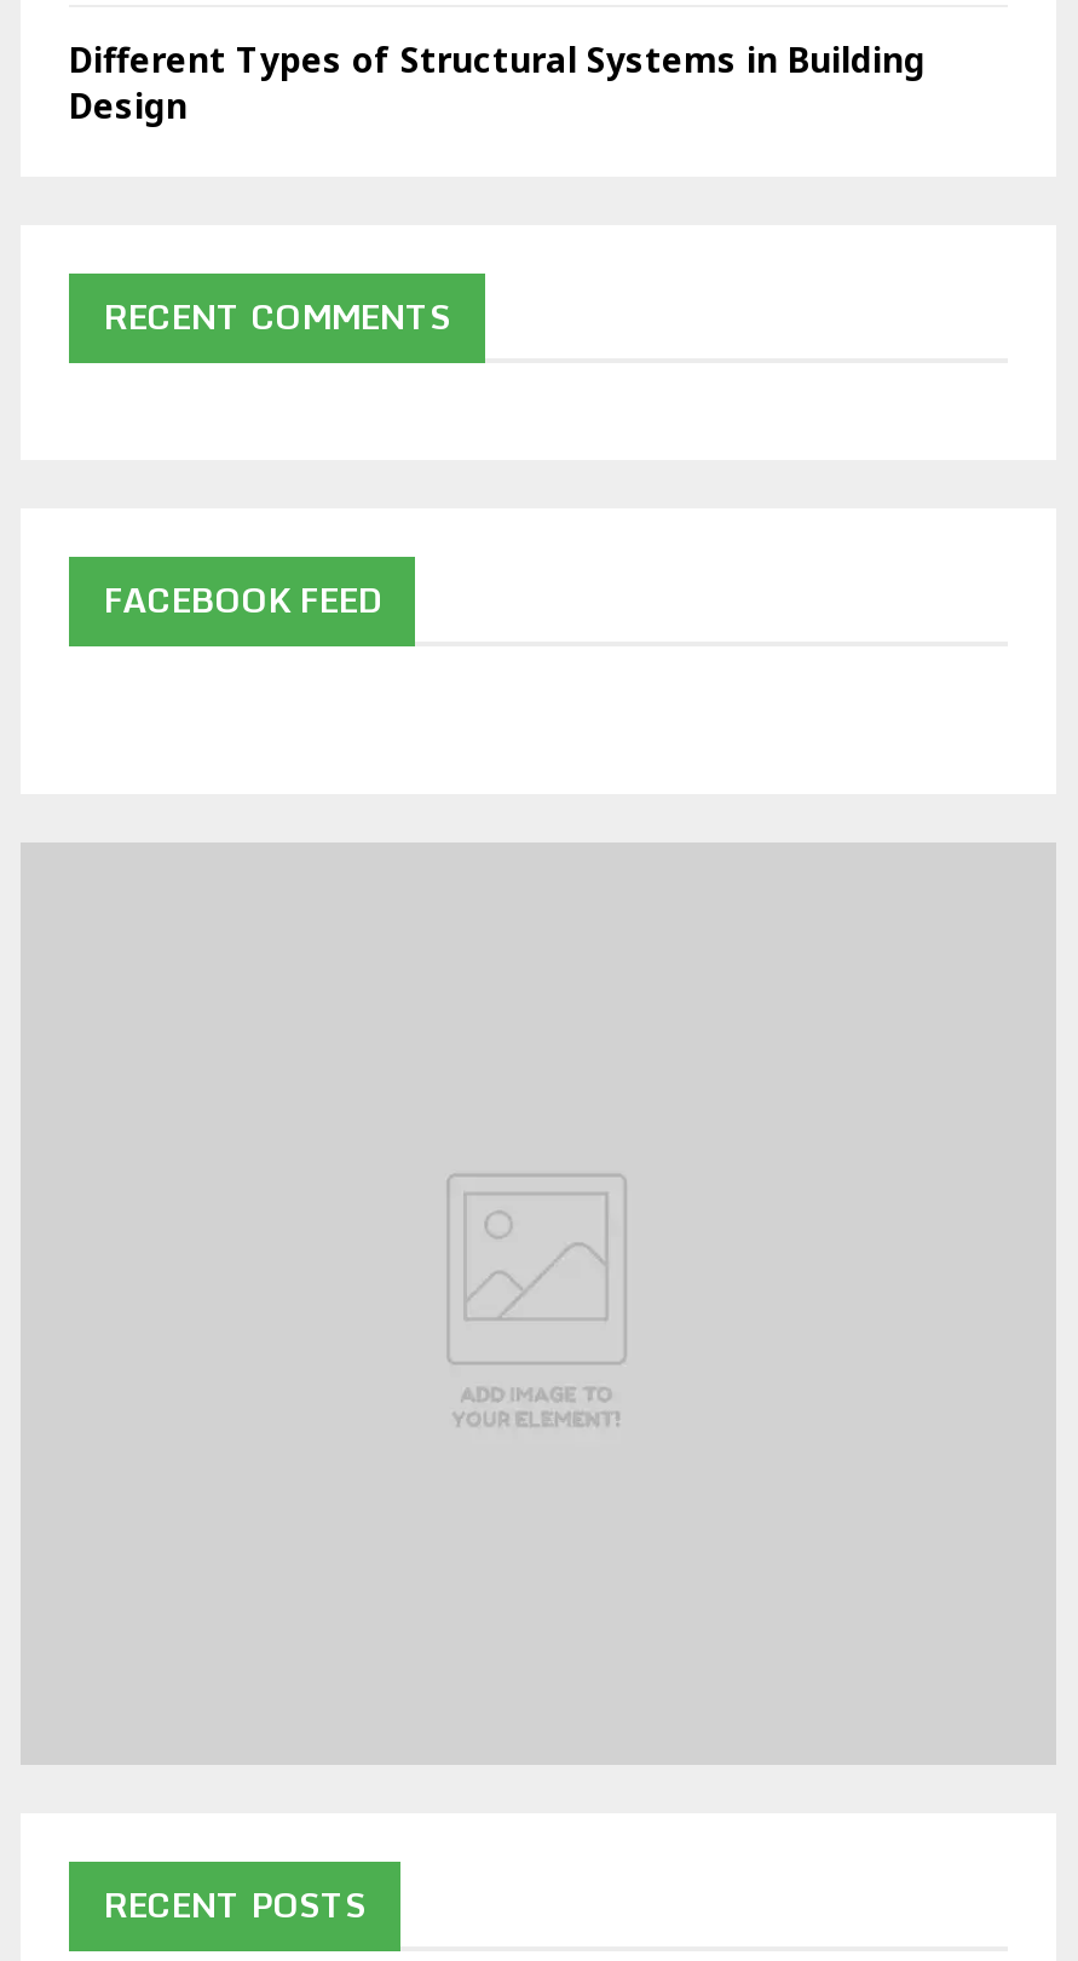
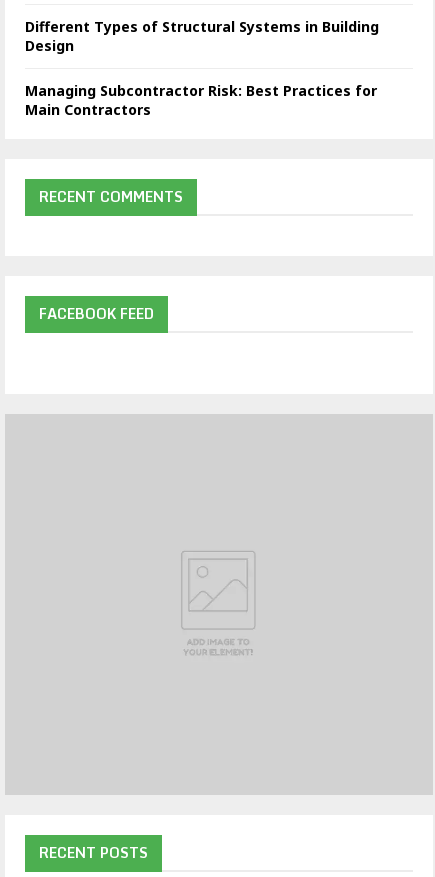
none -> [25,81,377,119] Managing Subcontractor Risk: Best Practices for | Main Contractors

